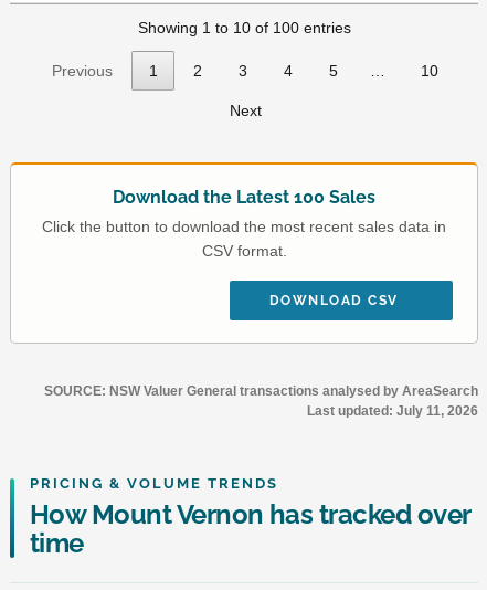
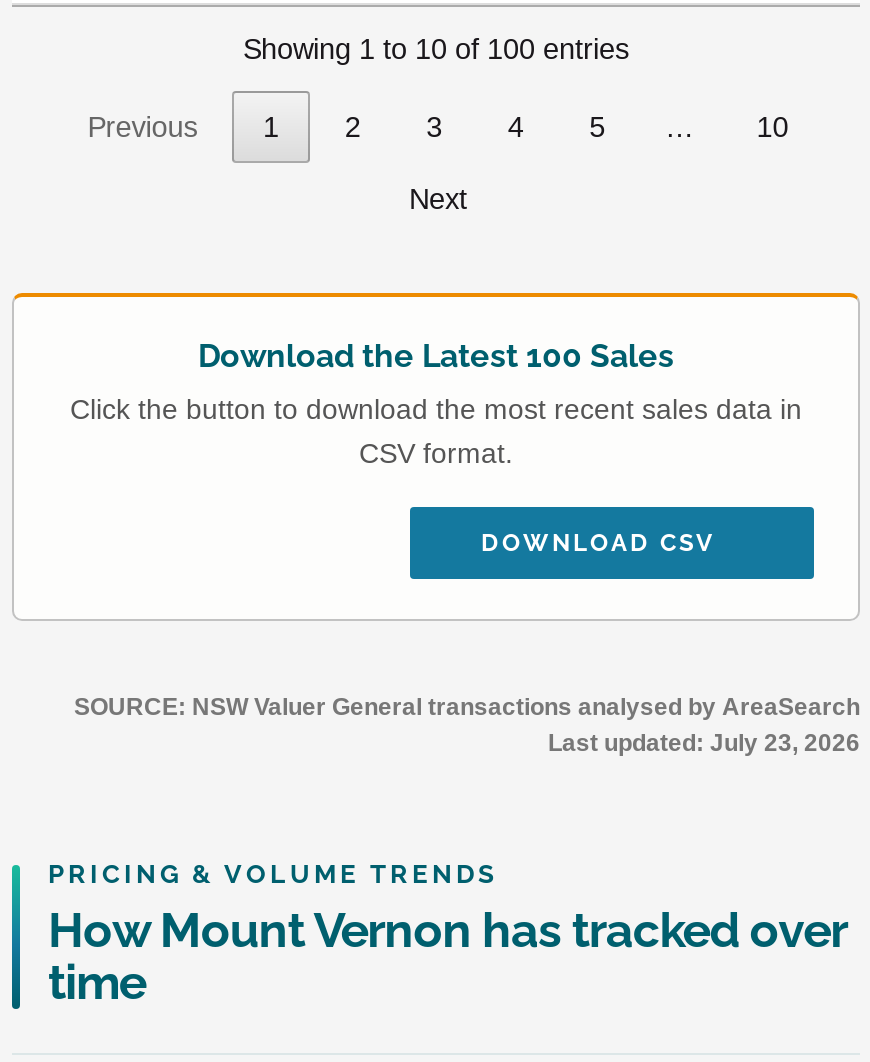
[307,403,478,418] Last updated: July 11, 2026 -> [548,728,860,756] Last updated: July 23, 2026

